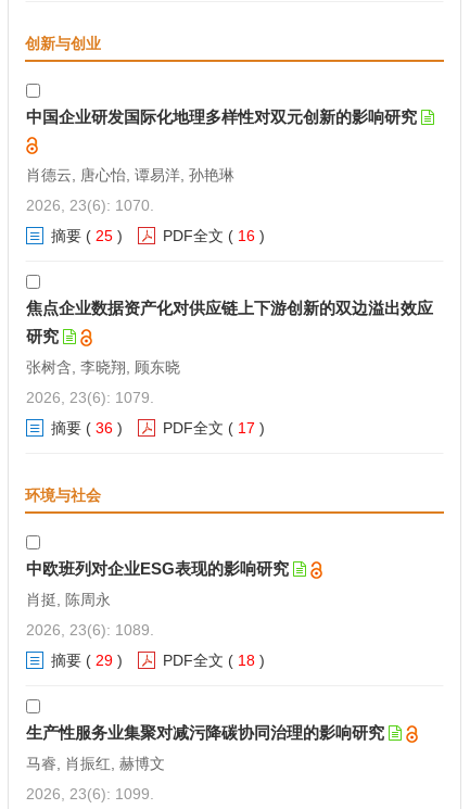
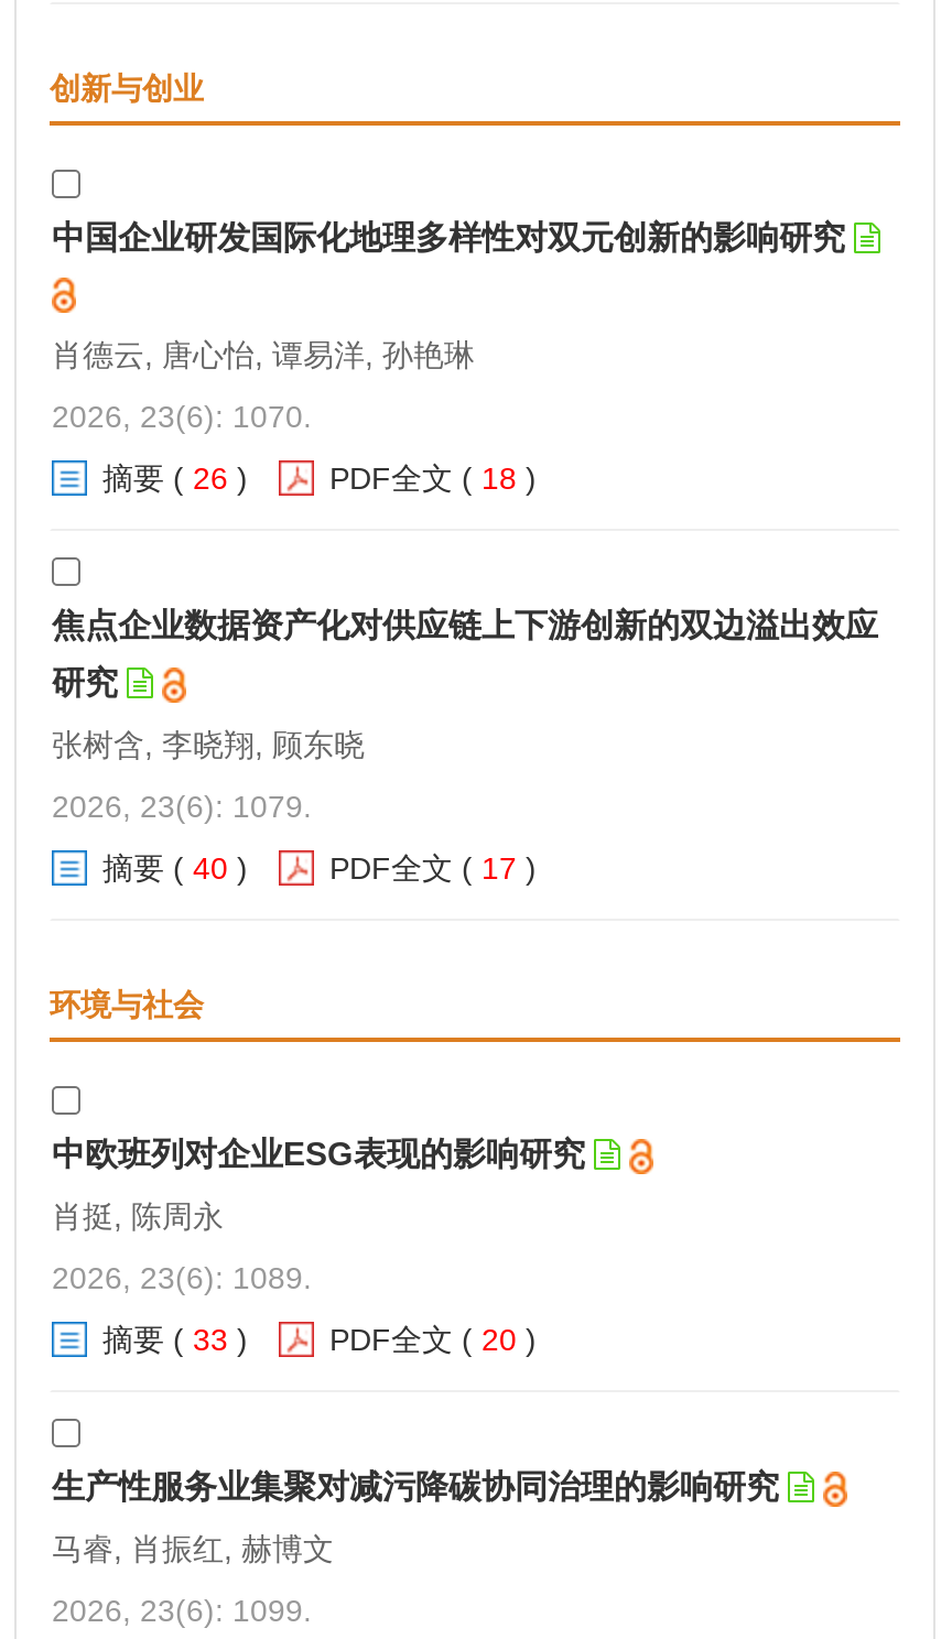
[51,227,127,244] 摘要( 25) -> [102,460,257,495] 摘要( 26)
[163,227,265,244] PDF全文 ( 16) -> [329,460,537,495] PDF全文 ( 18)
[51,419,127,436] 摘要( 36) -> [102,850,257,885] 摘要( 40)
[51,651,127,669] 摘要( 29) -> [102,1321,257,1357] 摘要( 33)
[163,651,265,669] PDF全文 ( 18) -> [329,1321,537,1357] PDF全文 ( 20)

